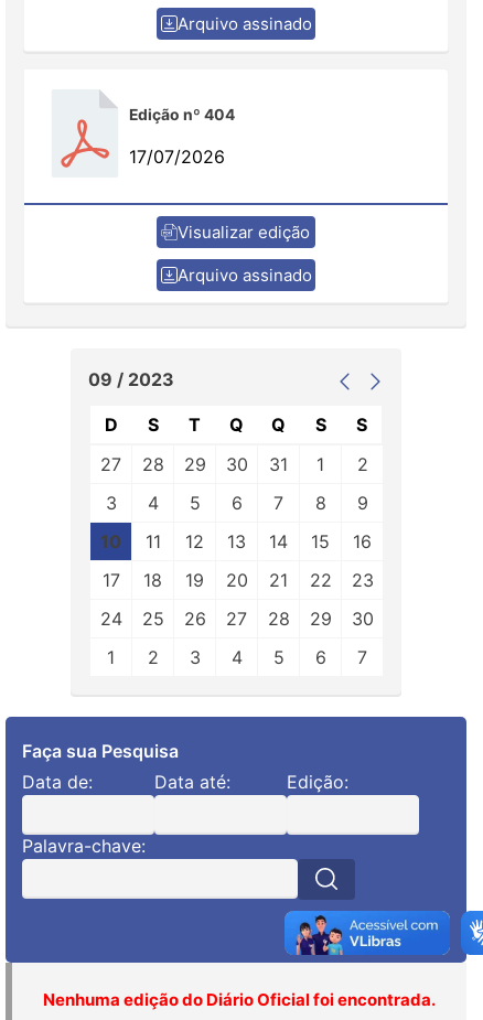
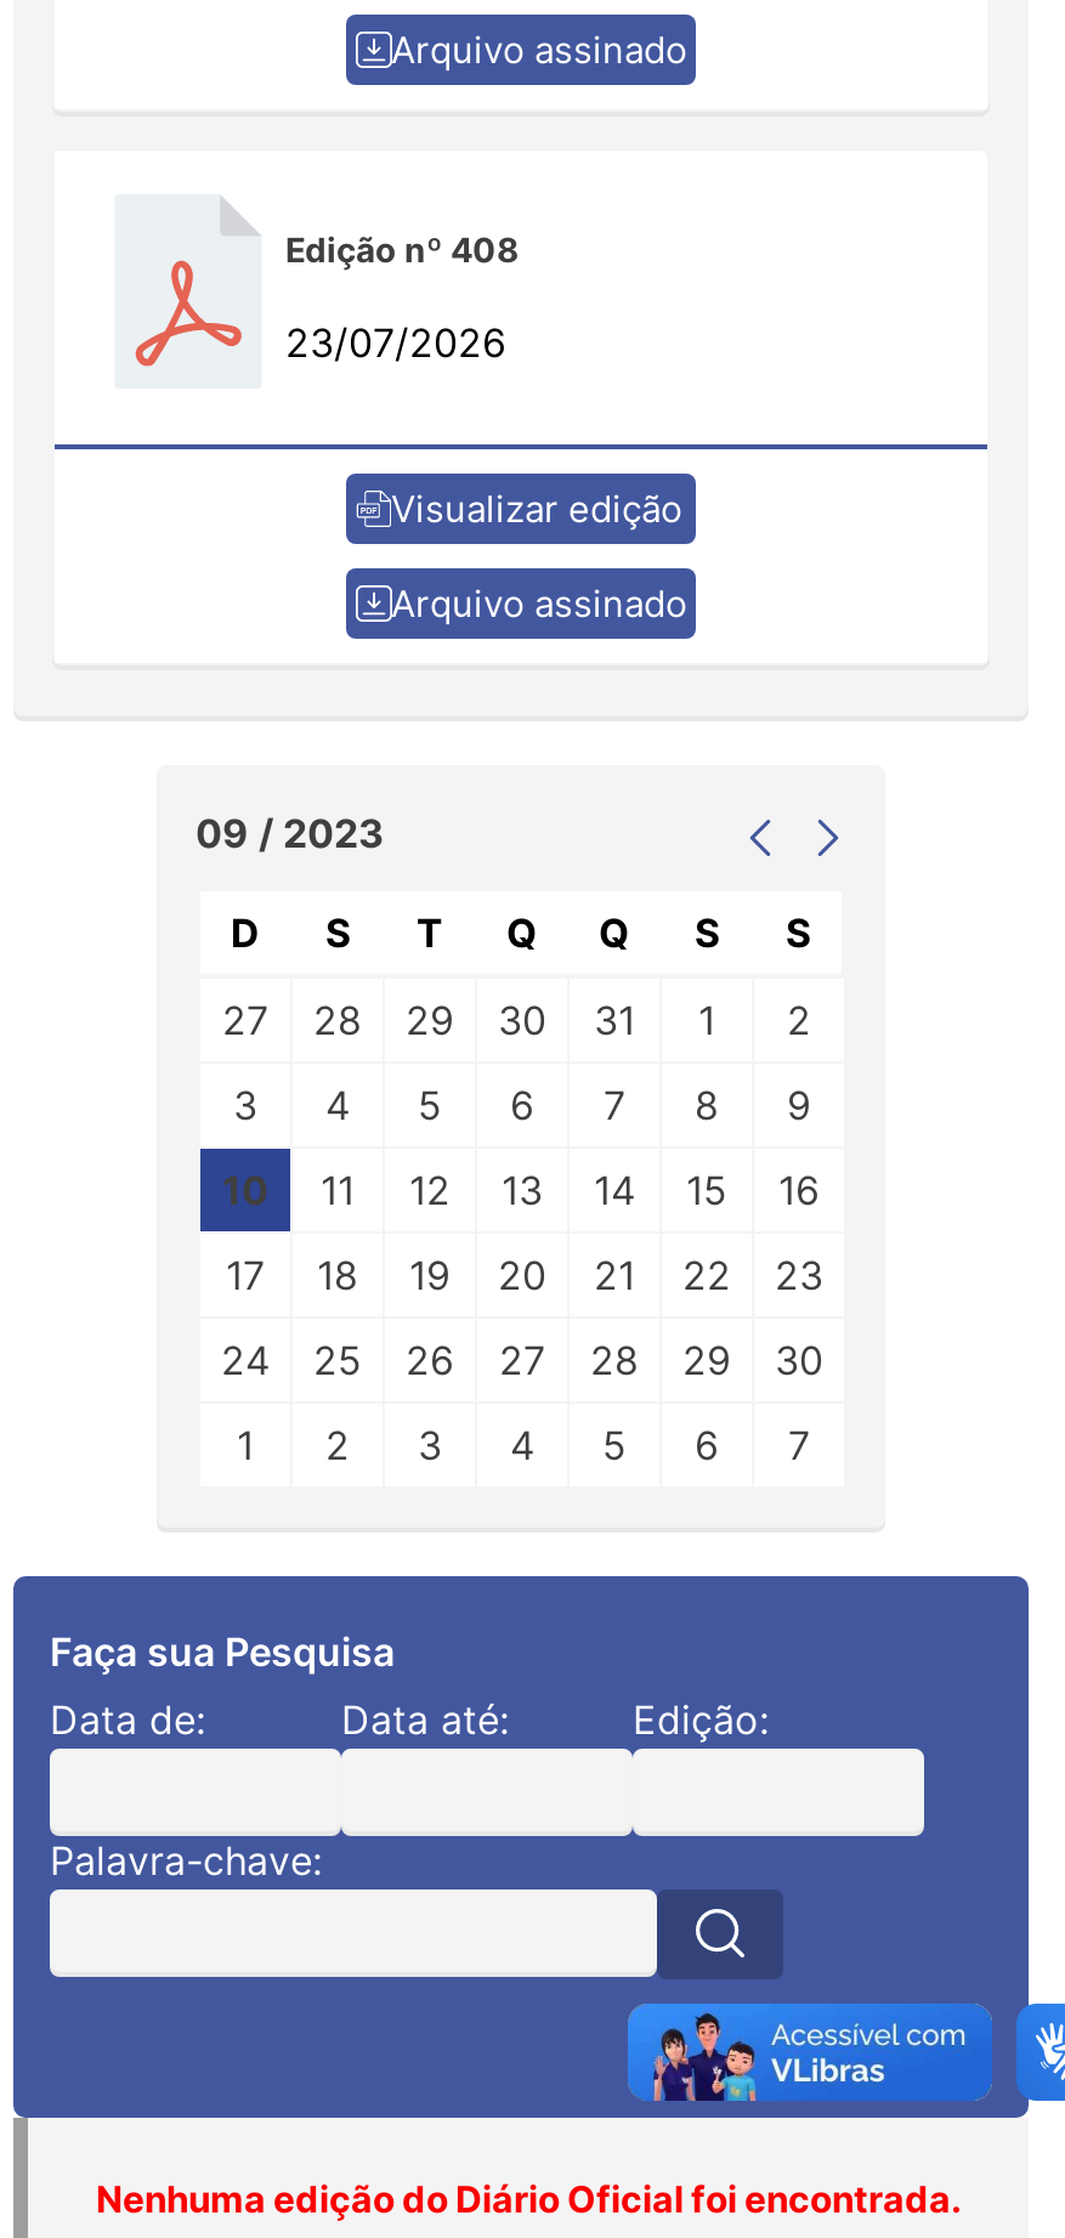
[129,106,235,124] Edição nº 404 -> [285,232,519,271] Edição nº 408
[129,146,225,168] 17/07/2026 -> [285,319,506,368] 23/07/2026

